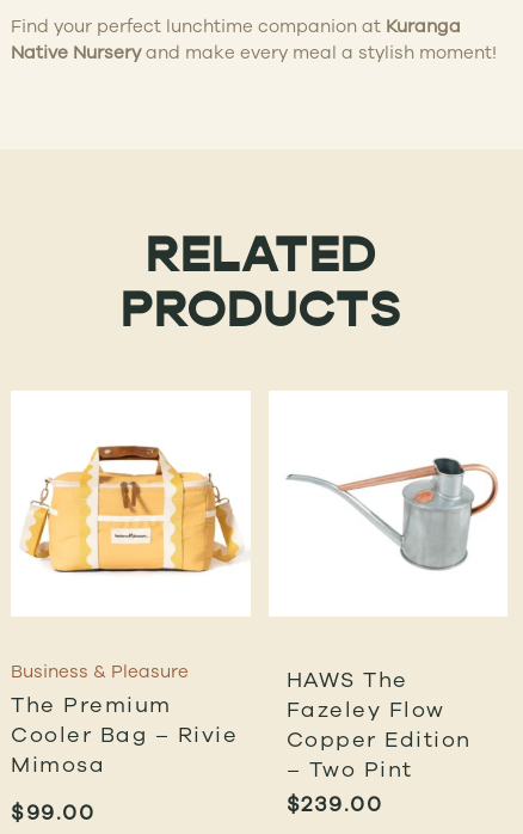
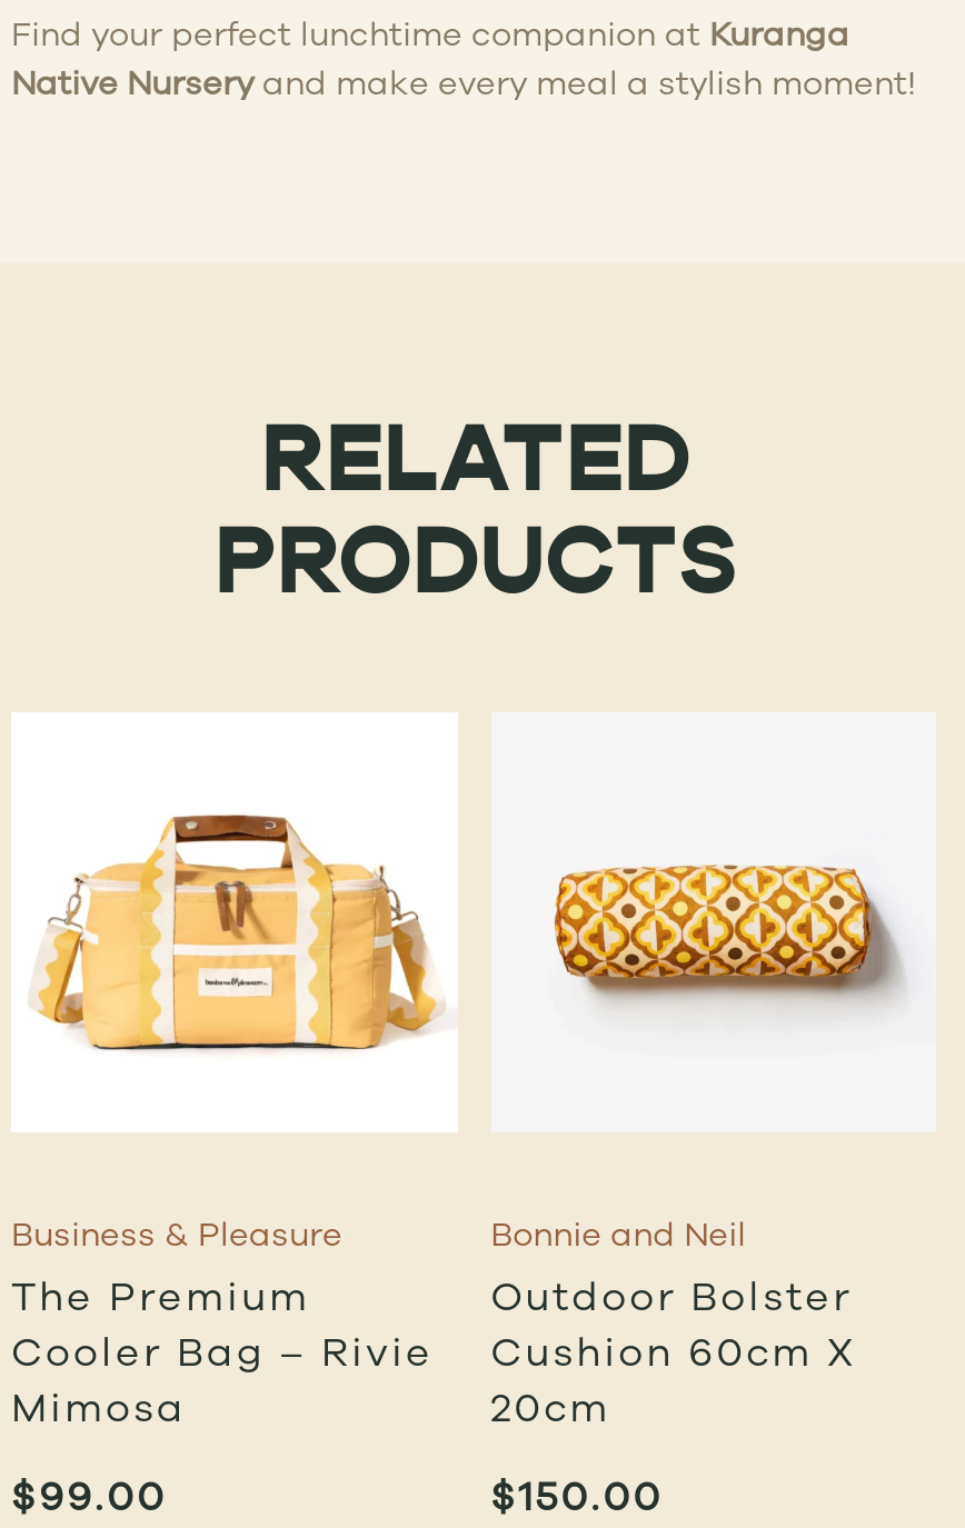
[287,456,499,571] [image] -> [527,837,916,1046] [image]
[286,667,471,815] HAWS The | Fazeley Flow | Copper Edition | – Two Pint | $239.00 -> [491,1215,855,1518] Bonnie and Neil | Outdoor Bolster | Cushion 60cm X | 20cm | $150.00

